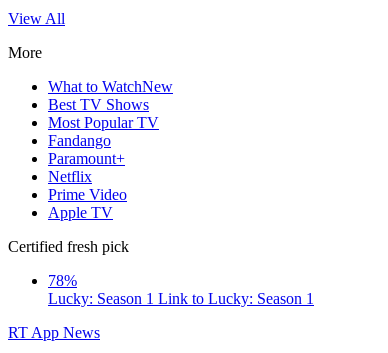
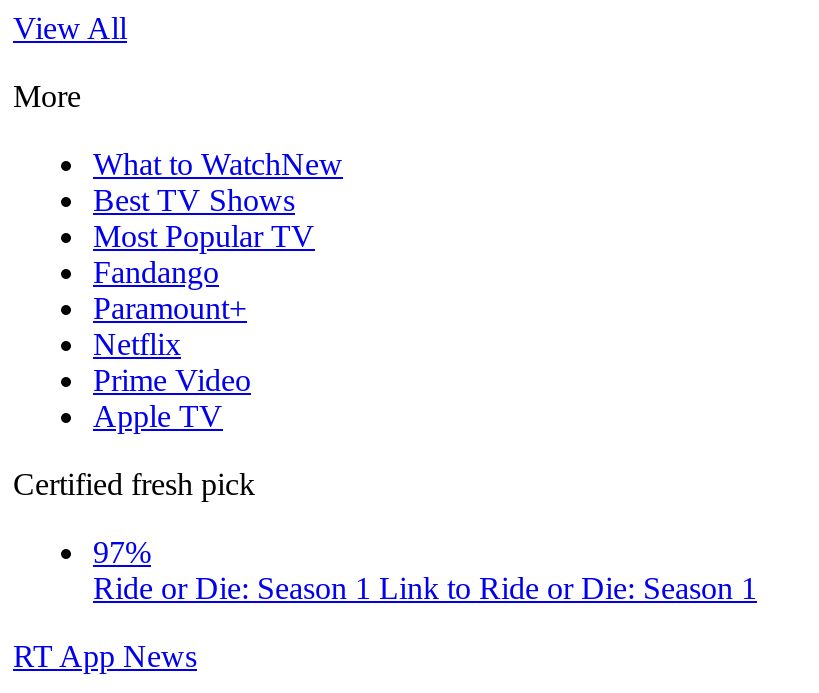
[48,272,314,307] 78% | Lucky: Season 1 Link to Lucky: Season 1 -> [93,535,757,605] 97% | Ride or Die: Season 1 Link to Ride or Die: Season 1

